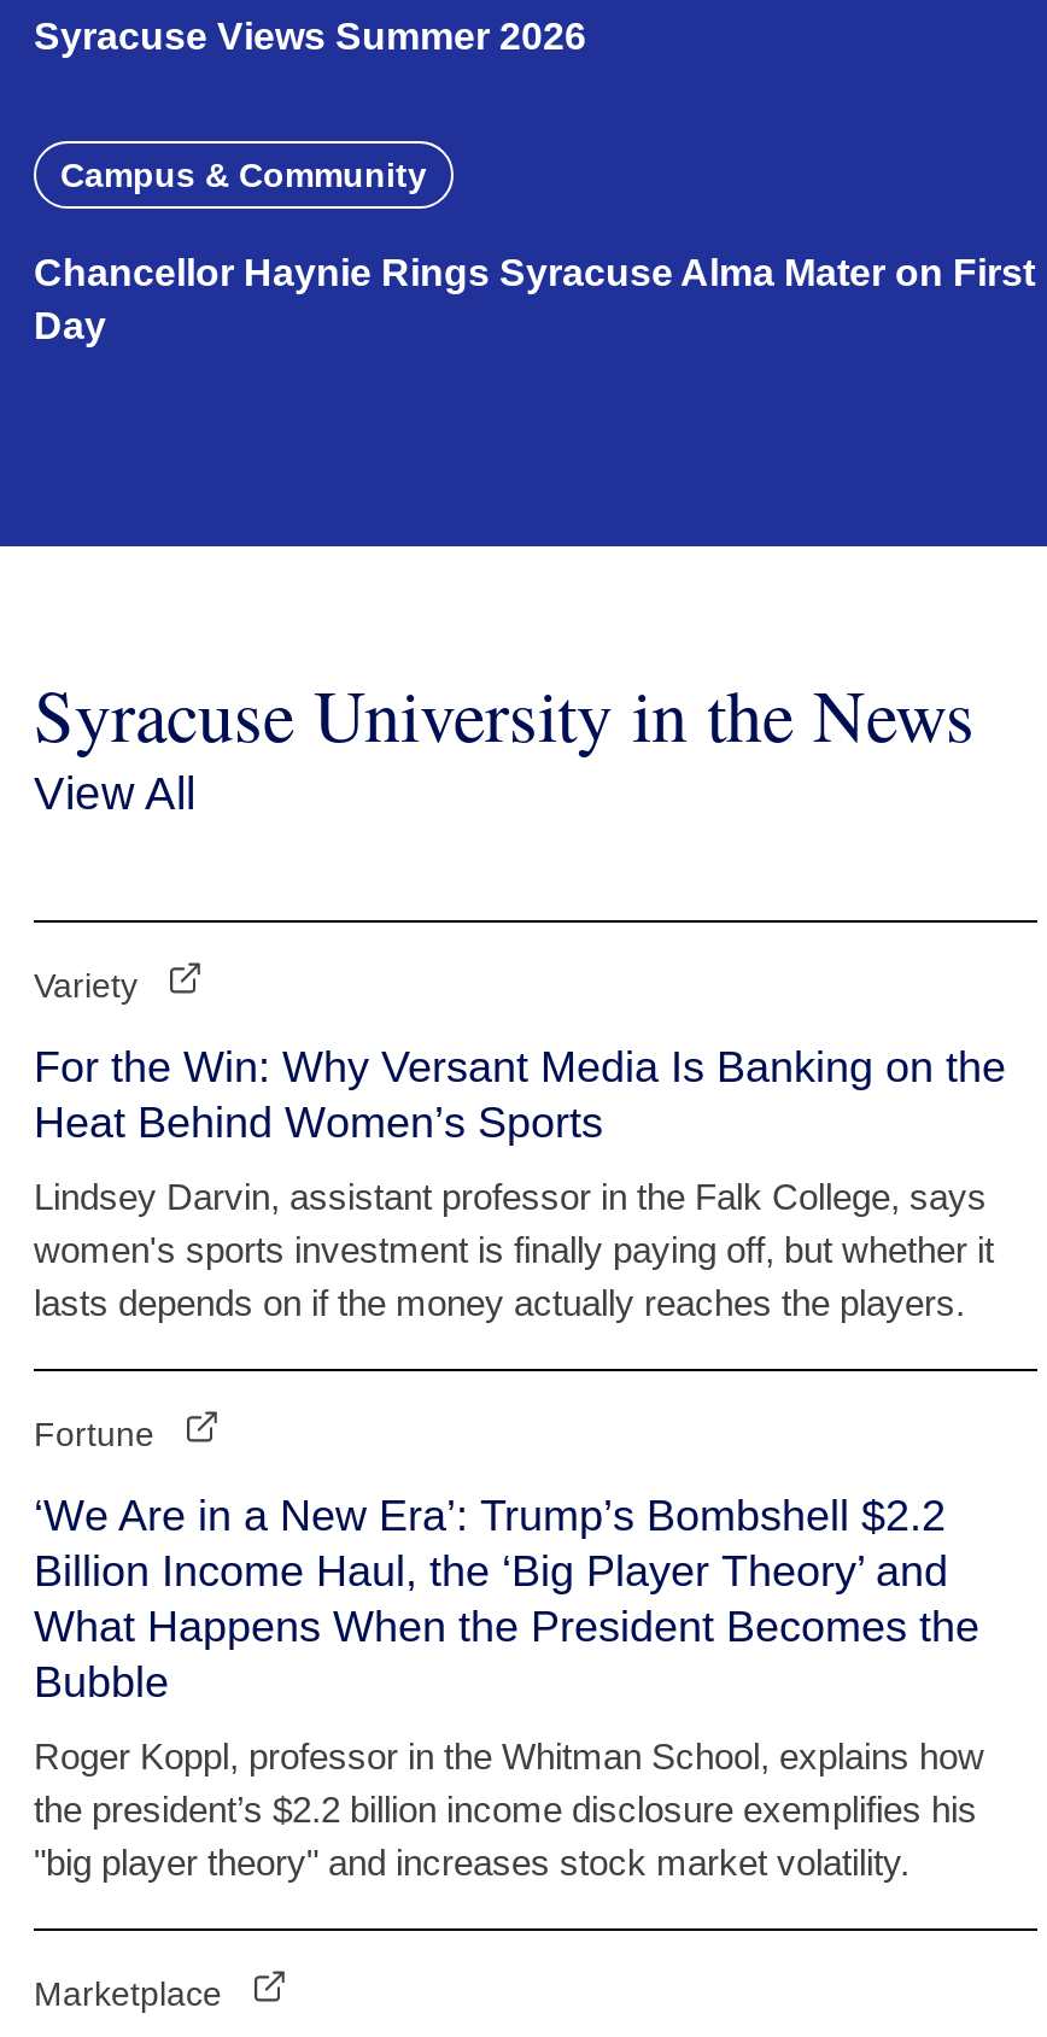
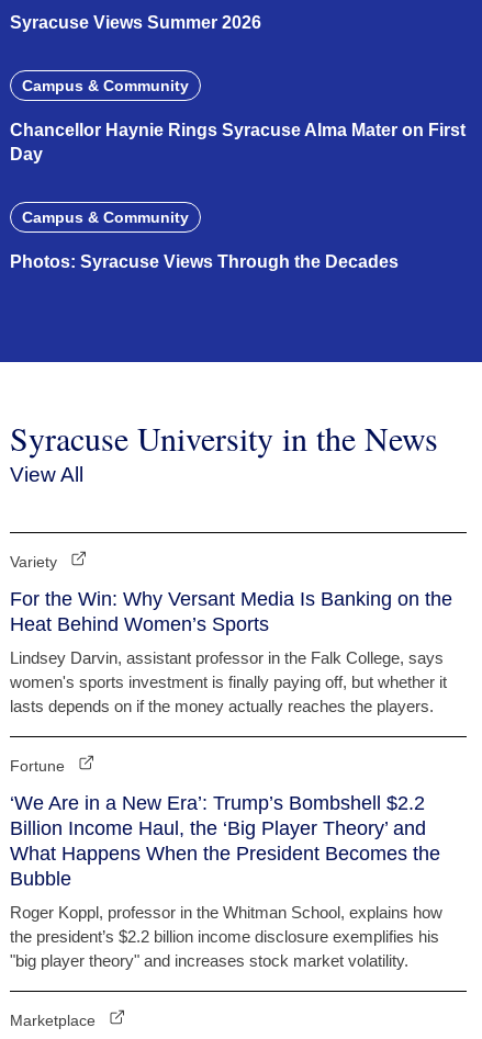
none -> [10,209,399,271] Campus & Community | Photos: Syracuse Views Through the Decades

